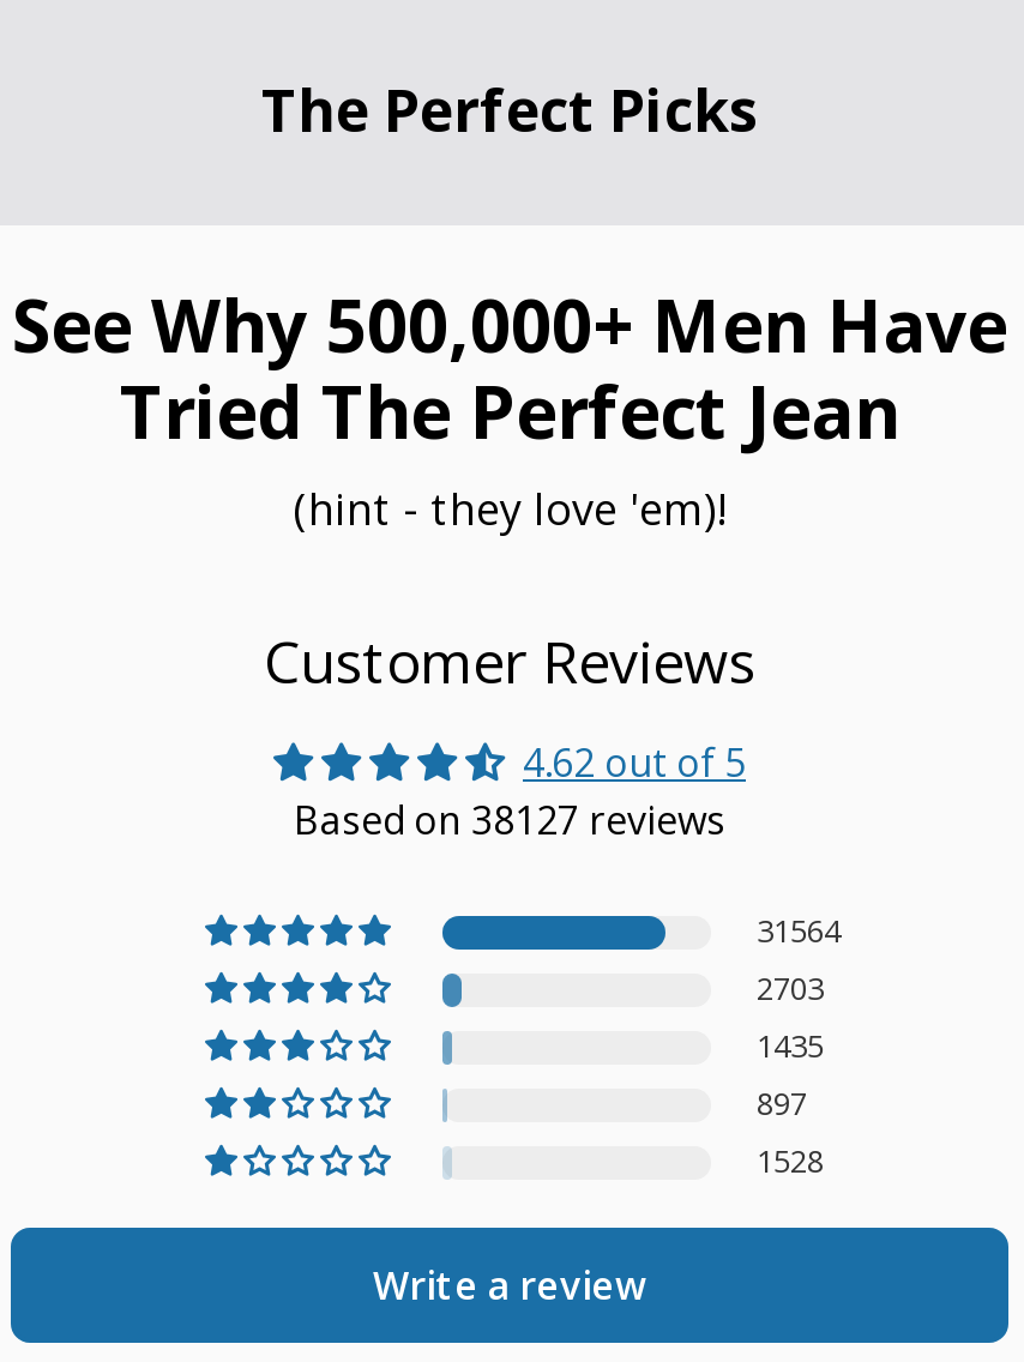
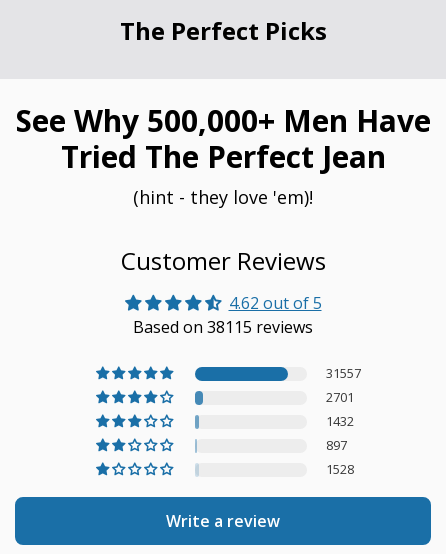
[294,794,725,846] Based on 38127 reviews -> [133,316,313,338] Based on 38115 reviews
[757,909,841,952] 31564 -> [326,364,361,382] 31557
[757,967,824,1010] 2703 -> [326,388,354,406] 2701
[757,1024,824,1067] 1435 -> [326,412,354,430] 1432

